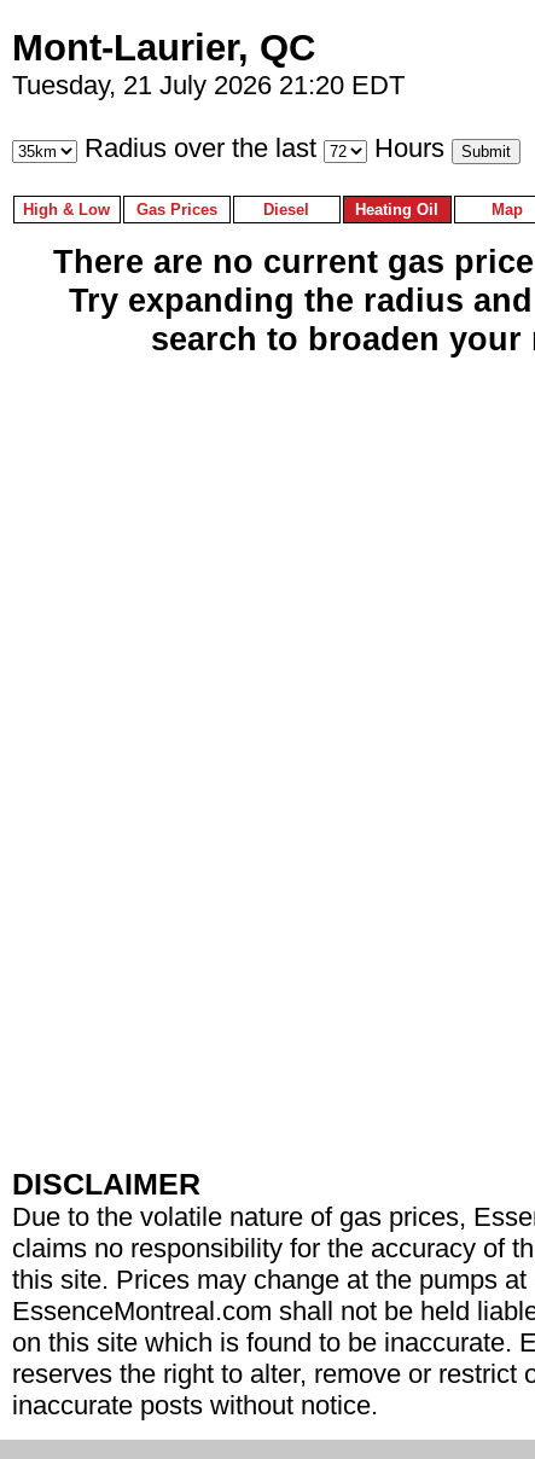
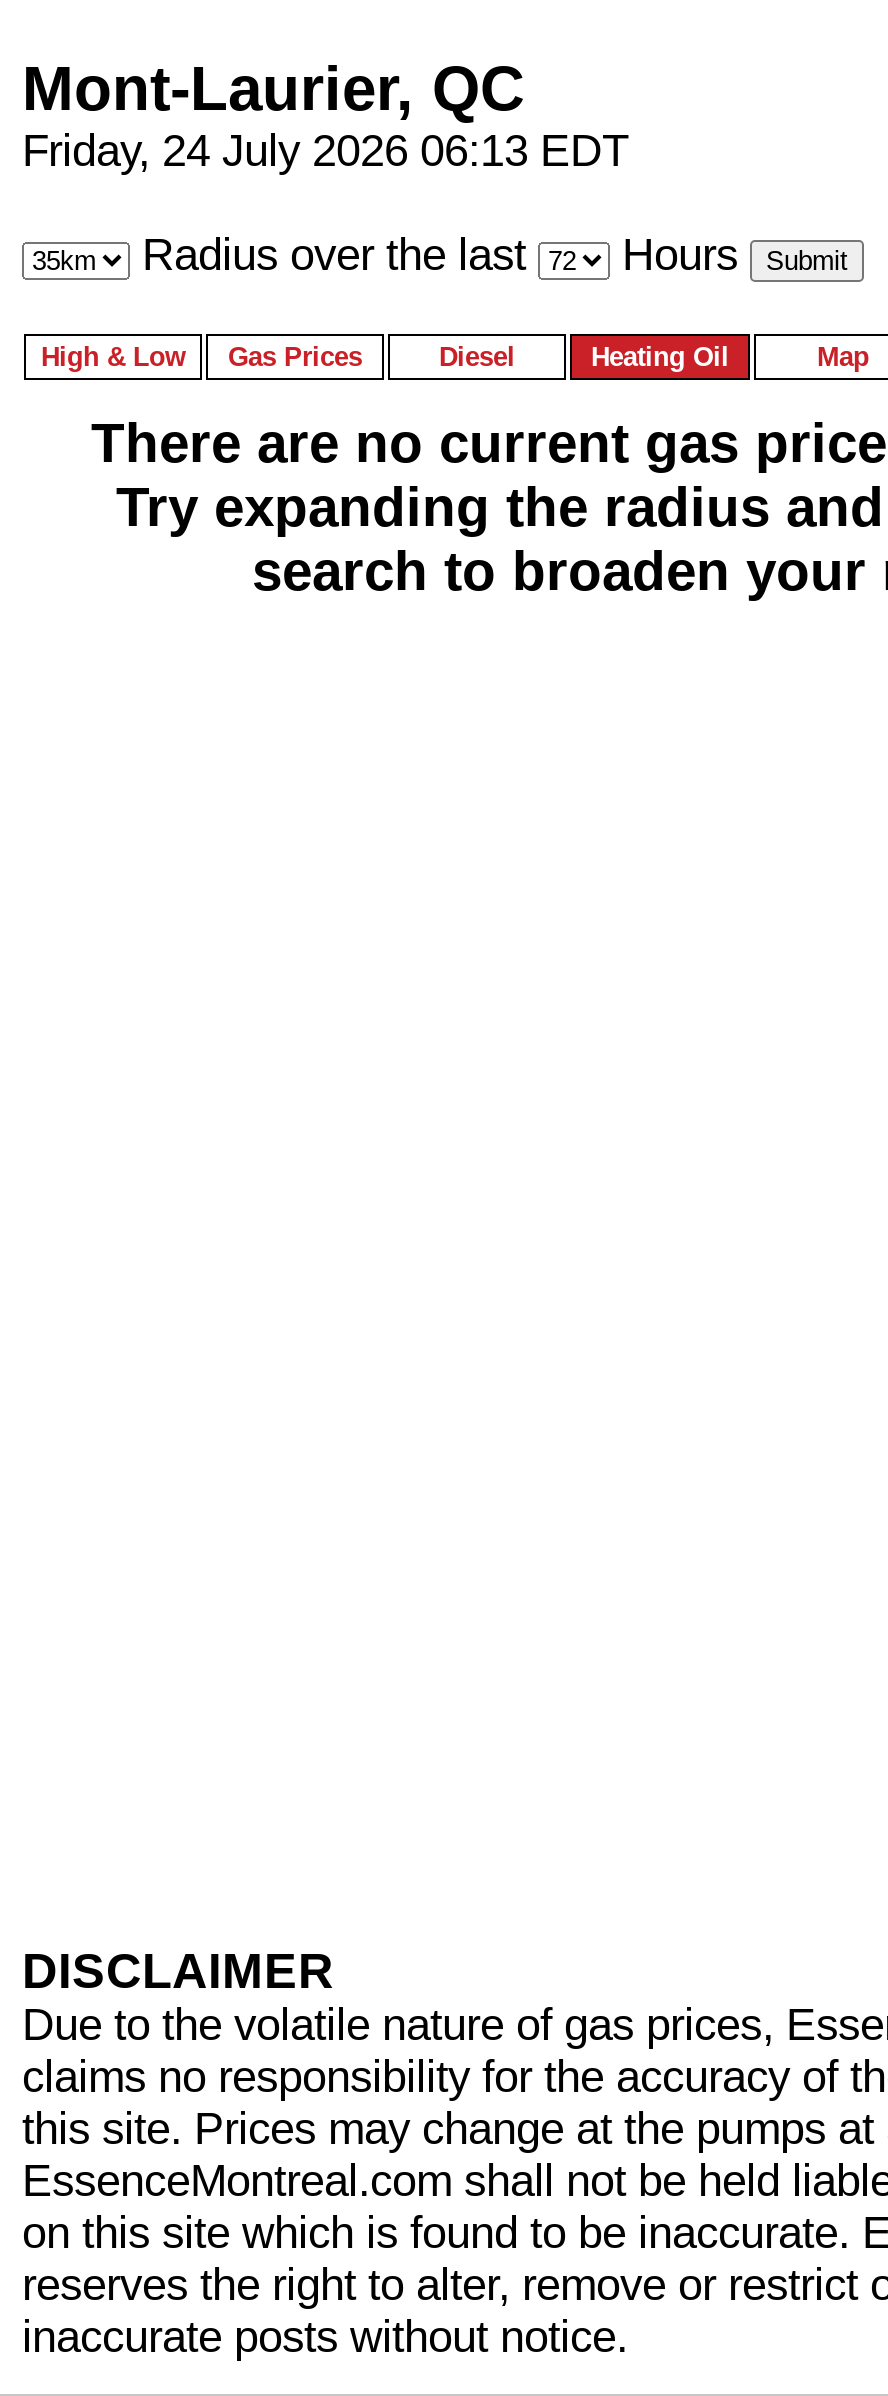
[12,70,405,100] Tuesday, 21 July 2026 21:20 EDT -> [22,126,628,176] Friday, 24 July 2026 06:13 EDT

